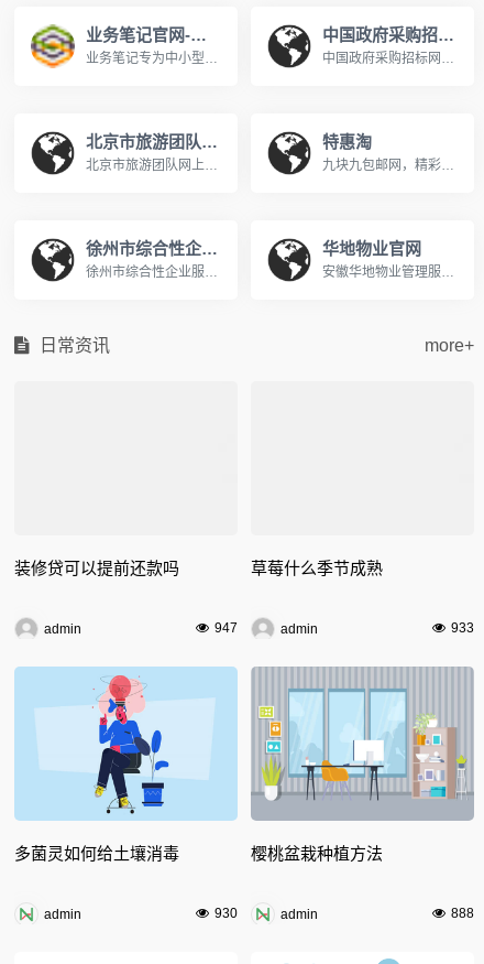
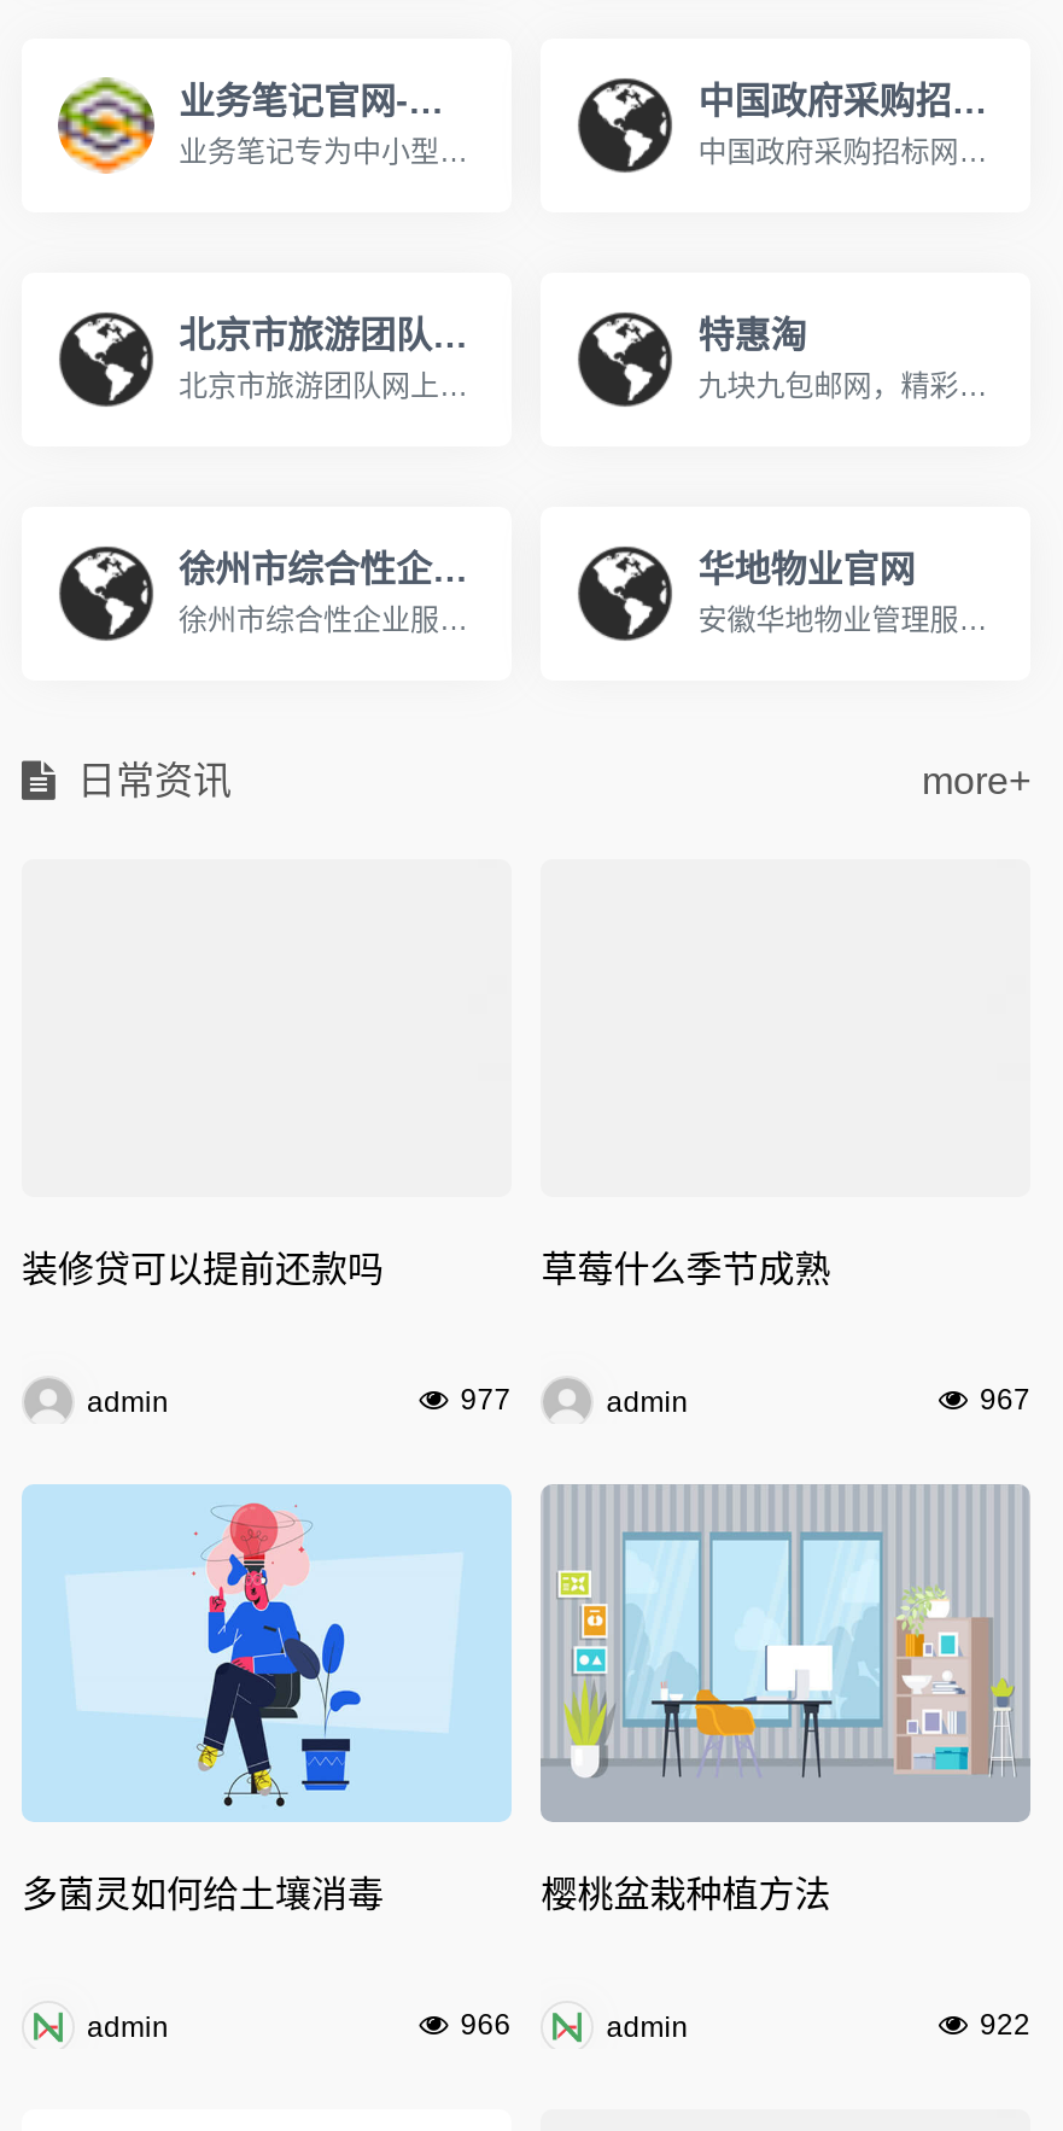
[214,620,237,636] 947 -> [460,1383,511,1417] 977
[451,620,474,636] 933 -> [980,1383,1030,1417] 967
[214,906,237,921] 930 -> [460,2008,511,2042] 966
[451,906,474,921] 888 -> [980,2008,1030,2042] 922

